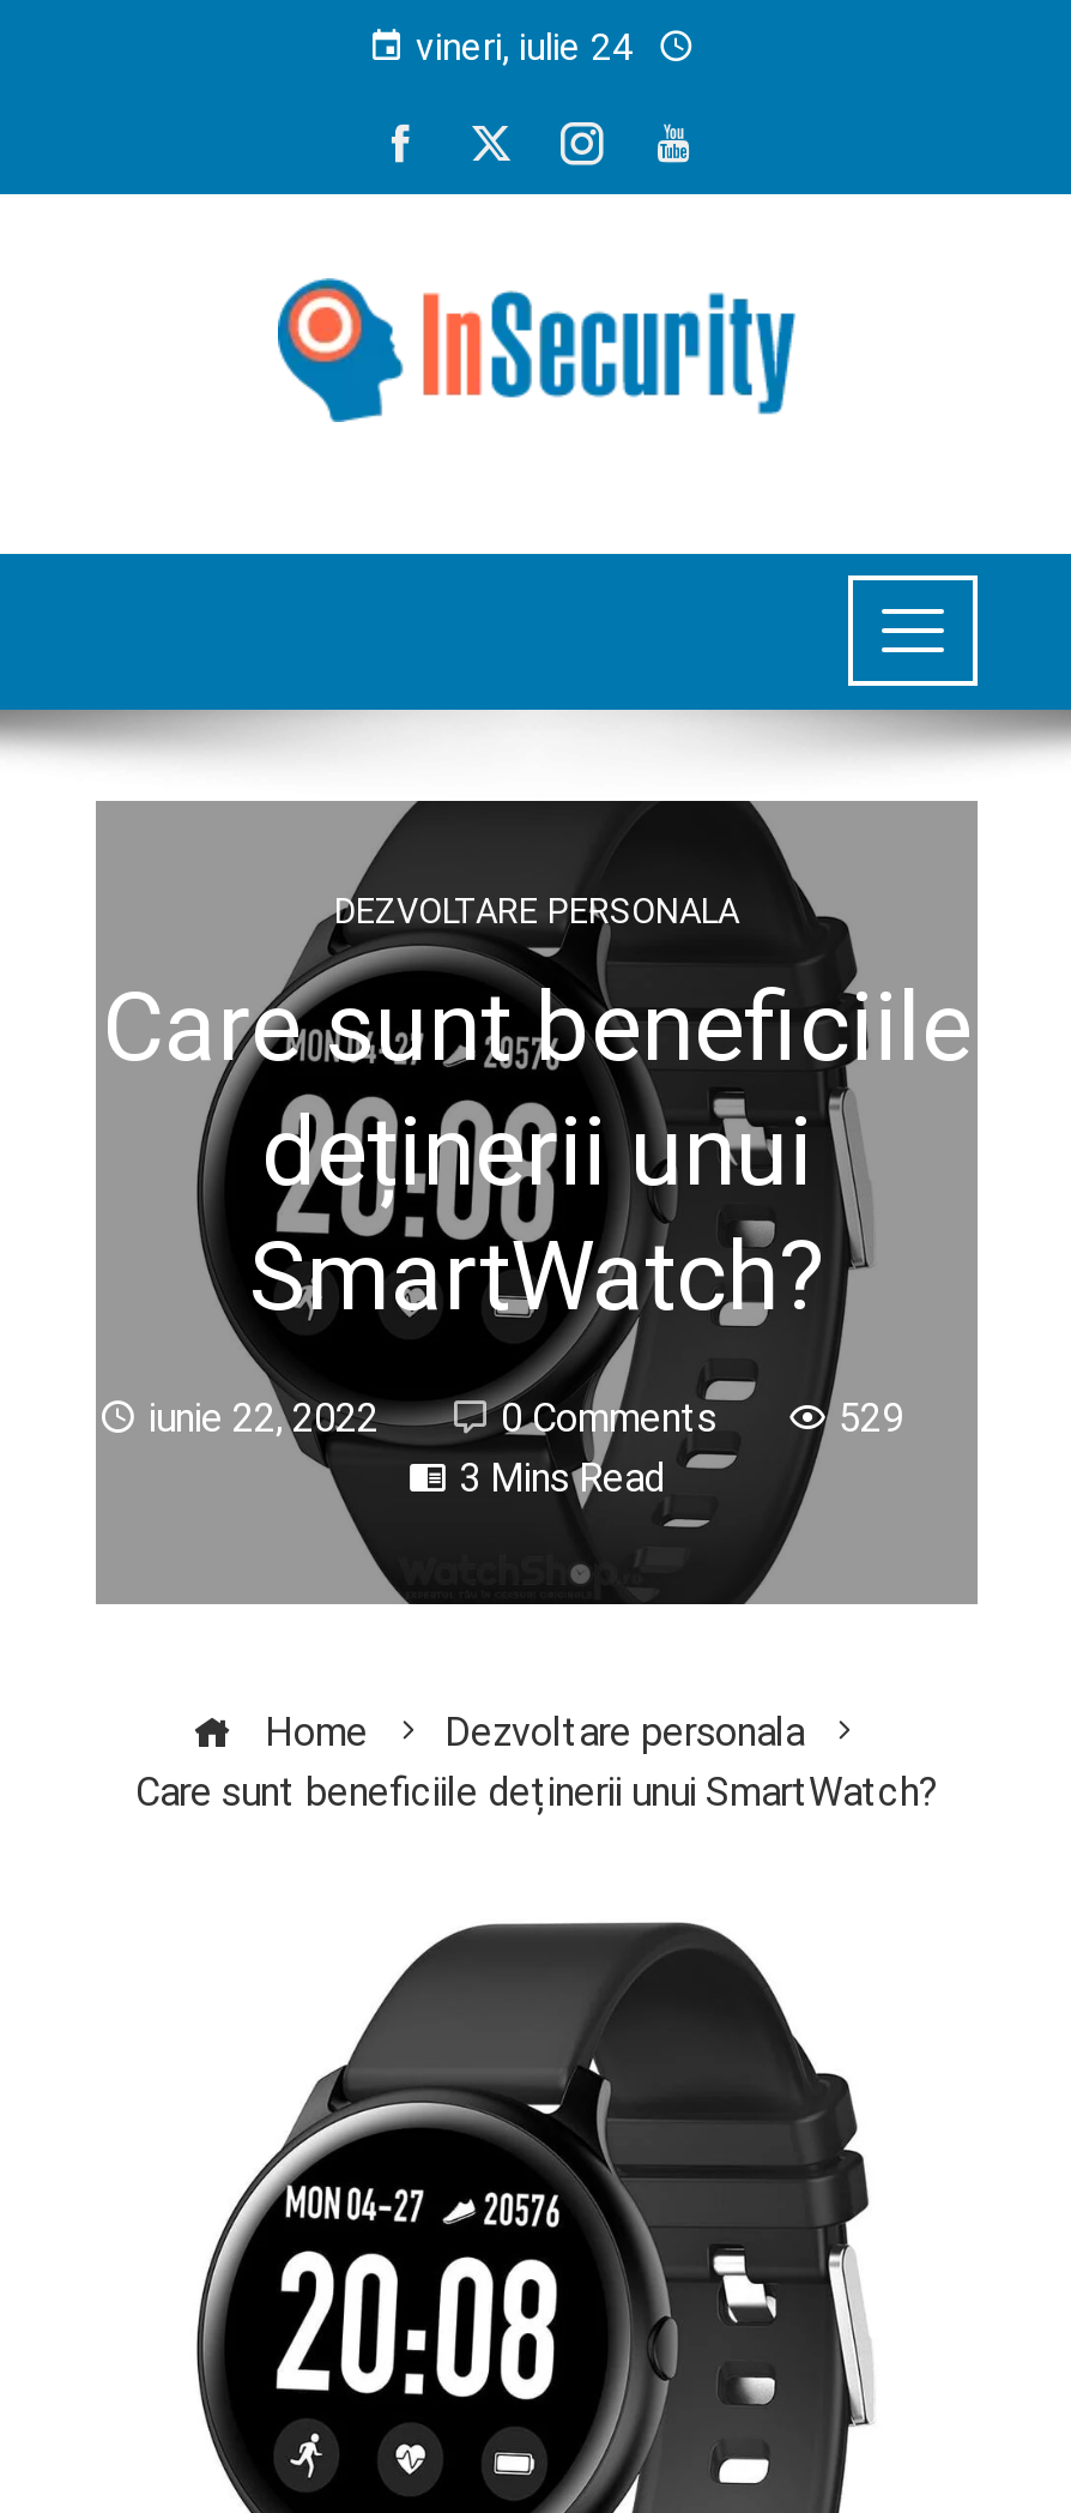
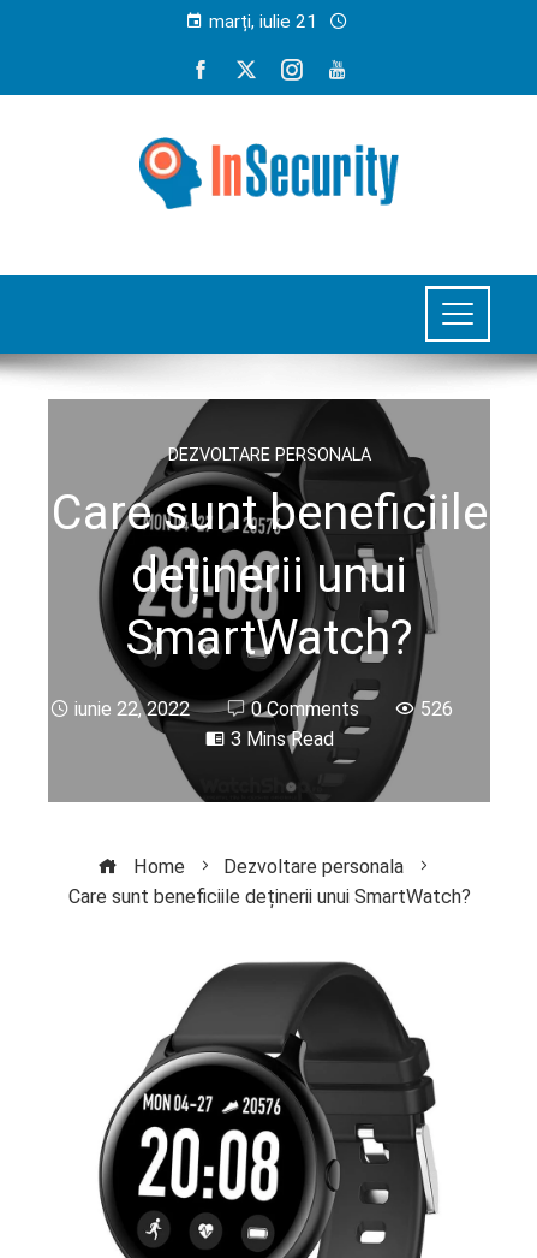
[416,26,634,70] vineri, iulie 24 -> [209,11,317,32] marți, iulie 21
[839,1396,903,1441] 529 -> [420,698,453,720] 526

